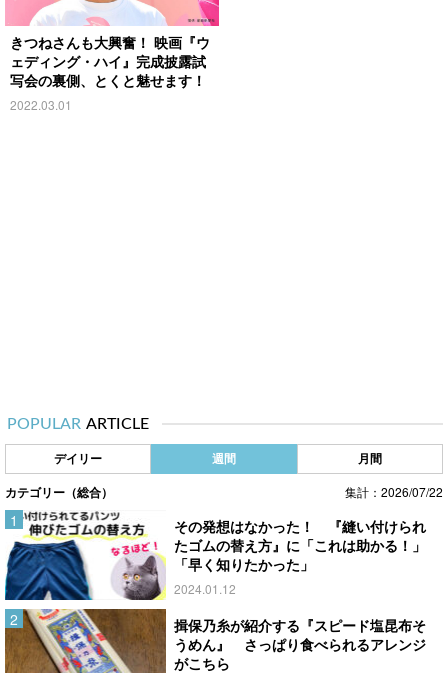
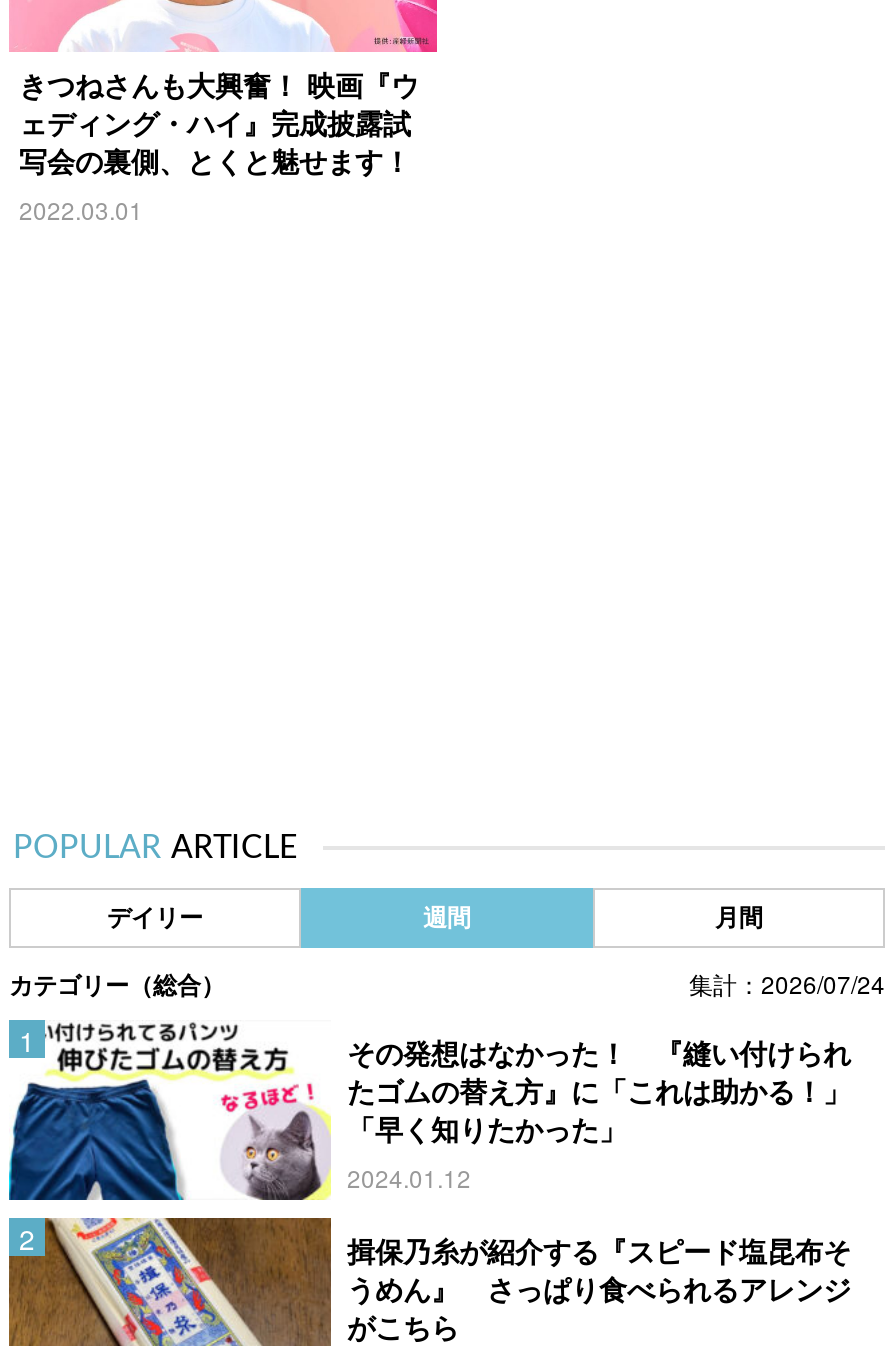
[345,483,443,500] 集計：2026/07/22 -> [689,966,885,1000] 集計：2026/07/24

